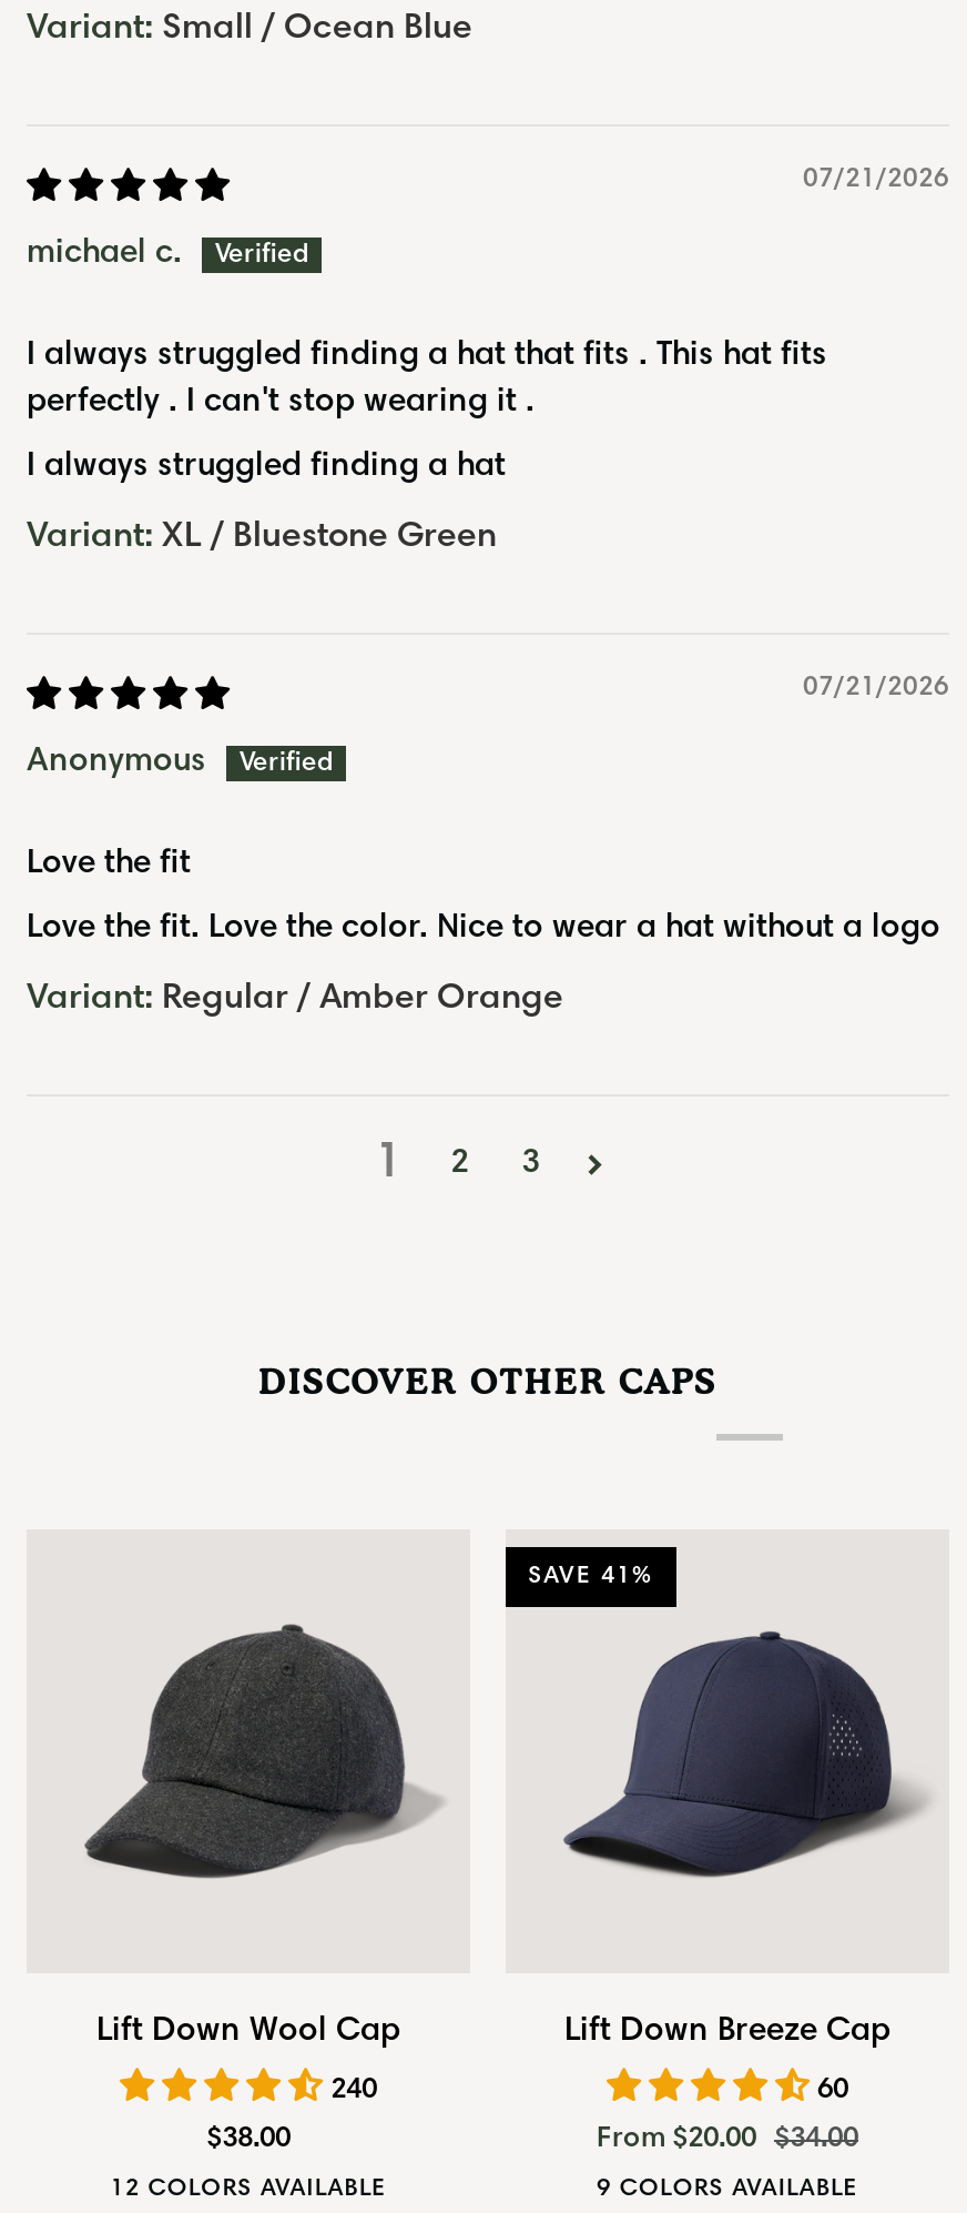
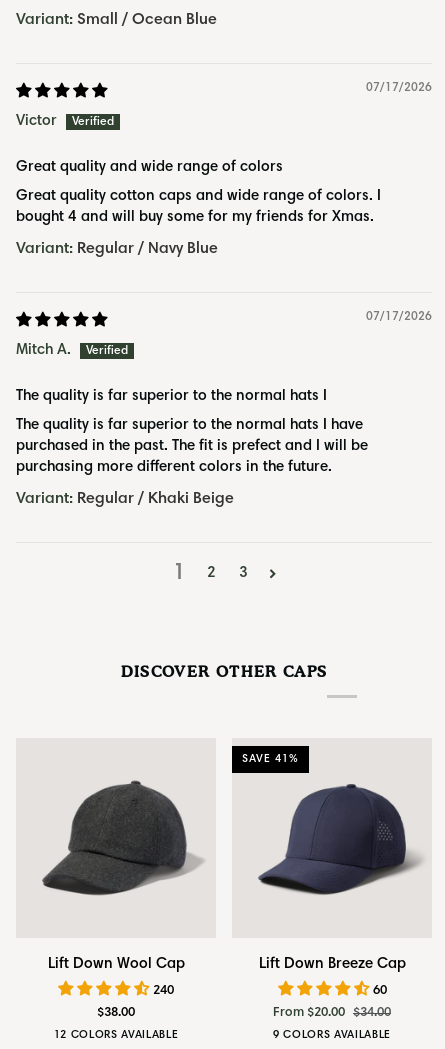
[803,165,949,192] 07/21/2026 -> [366,81,432,93] 07/17/2026
[27,236,182,270] michael c. -> [16,113,57,128] Victor
[27,338,827,418] I always struggled finding a hat that fits . This hat fits | perfectly . I can't stop wearing it . -> [16,159,283,174] Great quality and wide range of colors
[27,449,506,483] I always struggled finding a hat -> [16,188,381,224] Great quality cotton caps and wide range of colors. I | bought 4 and will buy some for my friends for Xmas.
[162,518,497,554] XL / Bluestone Green -> [77,240,218,256] Regular / Navy Blue
[803,674,949,700] 07/21/2026 -> [366,310,432,322] 07/17/2026
[27,745,206,778] Anonymous -> [16,342,71,357] Mitch A.
[27,847,191,880] Love the fit -> [16,388,327,403] The quality is far superior to the normal hats I
[27,911,940,944] Love the fit. Love the color. Nice to wear a hat without a logo -> [16,417,368,474] The quality is far superior to the normal hats I have | purchased in the past. The fit is prefect and I will be | purchasing more different colors in the future.
[162,980,563,1015] Regular / Amber Orange -> [77,490,234,506] Regular / Khaki Beige

